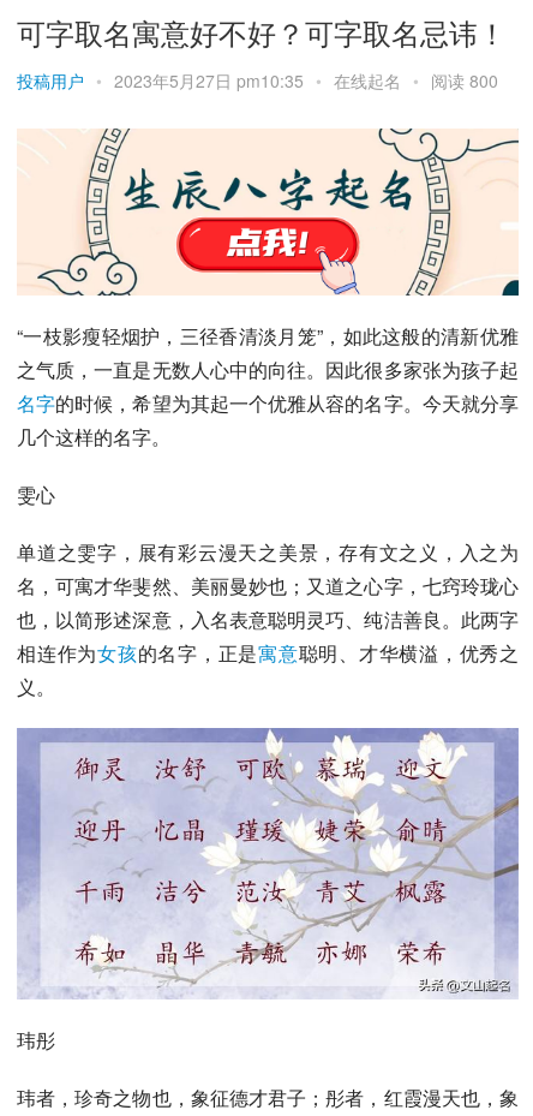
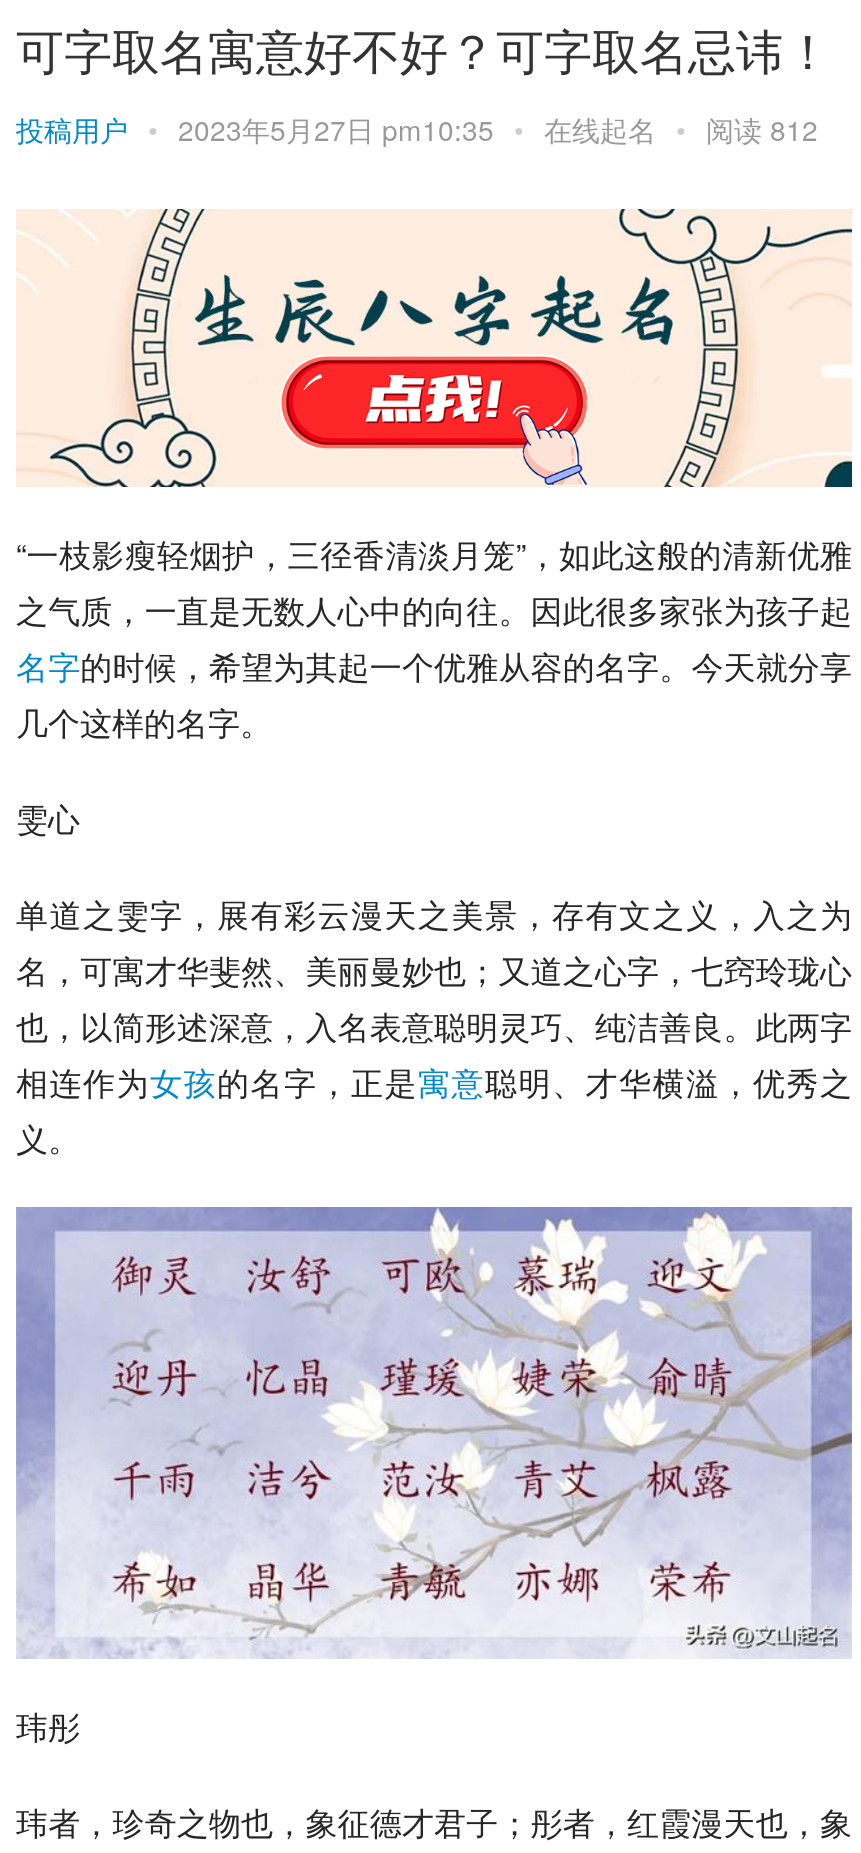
[17,68,498,92] 投稿用户 • 2023年5月27日 pm10:35 • 在线起名 • 阅读 800 -> [16,109,818,149] 投稿用户 • 2023年5月27日 pm10:35 • 在线起名 • 阅读 812

